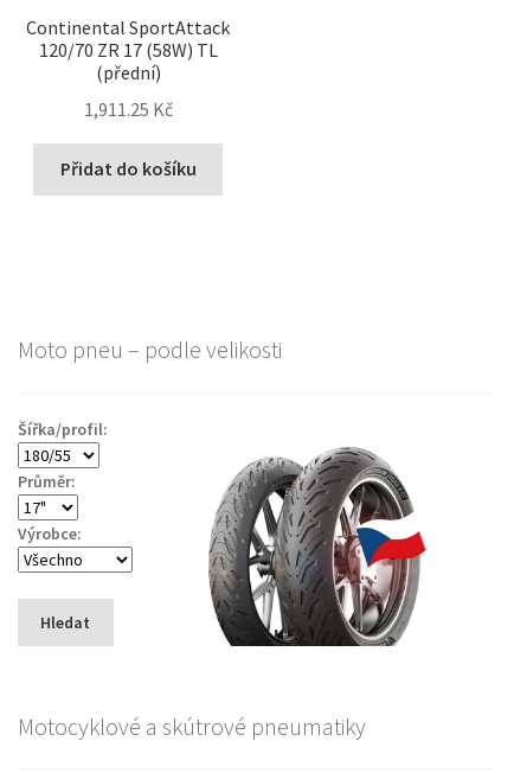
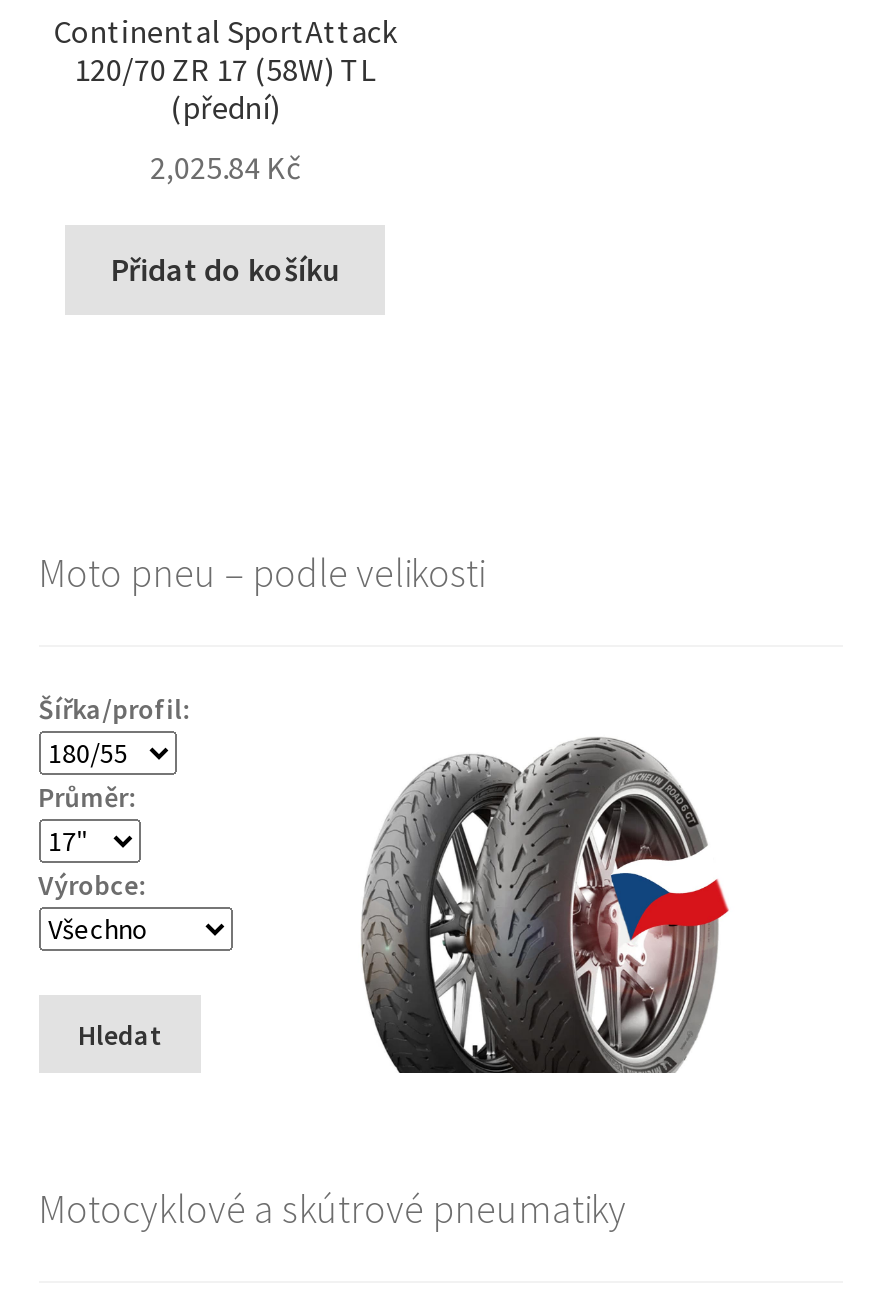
[84,97,172,120] 1,911.25 Kč -> [150,148,300,188] 2,025.84 Kč

